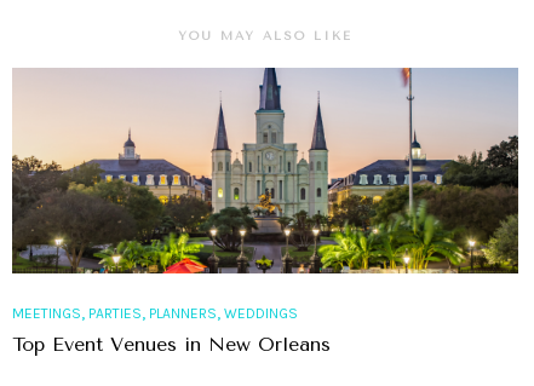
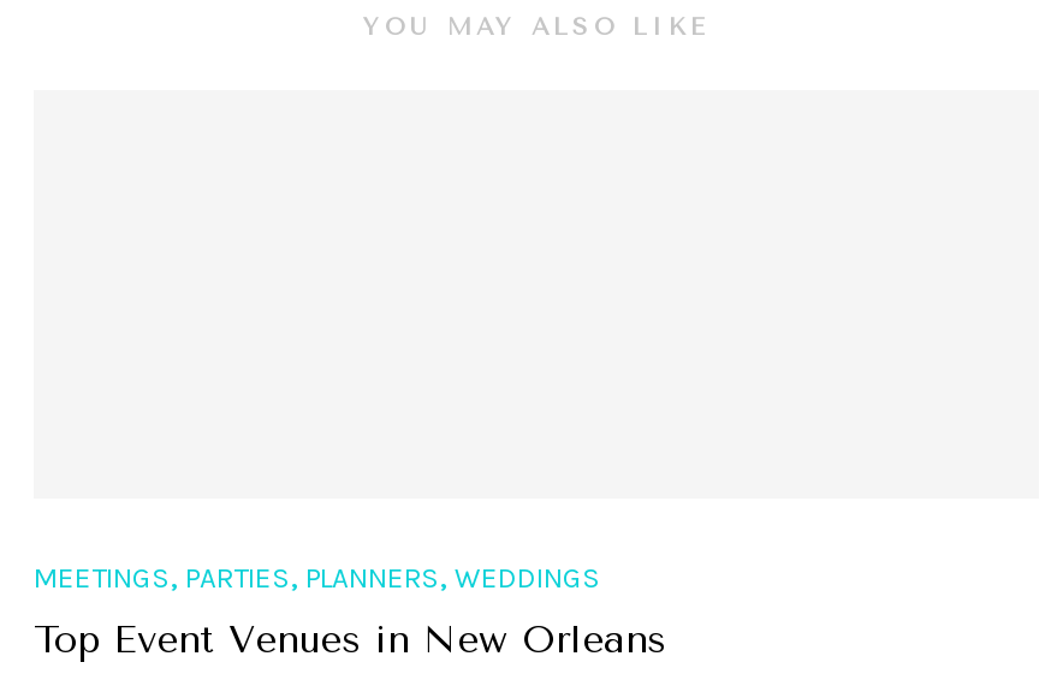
[11,67,519,275] [image] -> none

